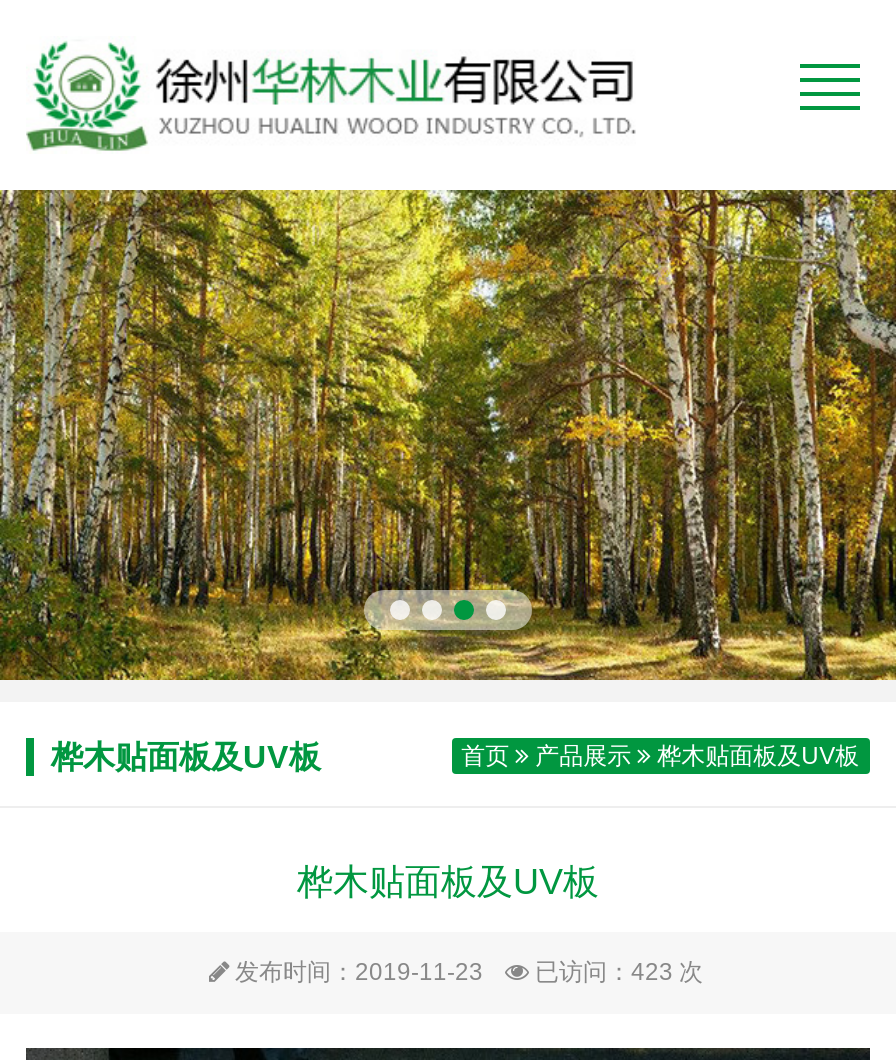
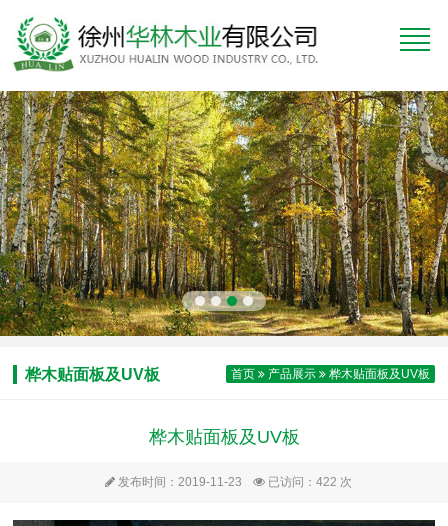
[235,958,703,986] 发布时间：2019-11-23 已访问：423 次 -> [117,475,351,489] 发布时间：2019-11-23 已访问：422 次

